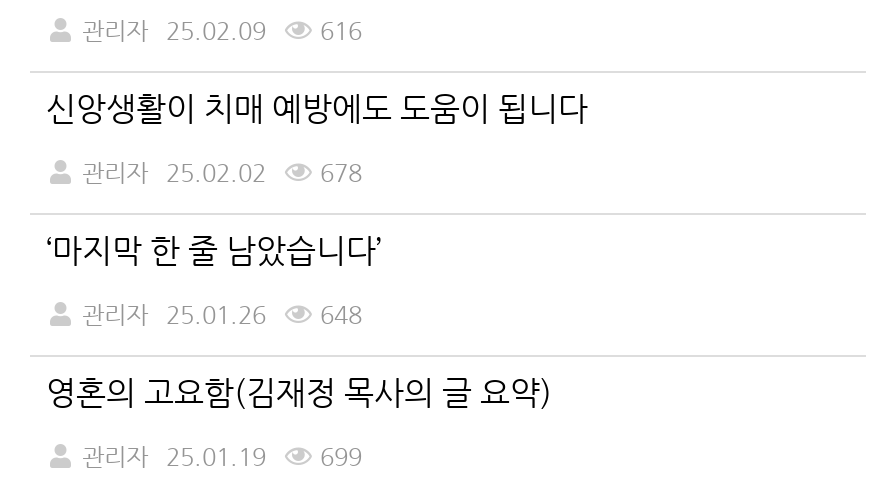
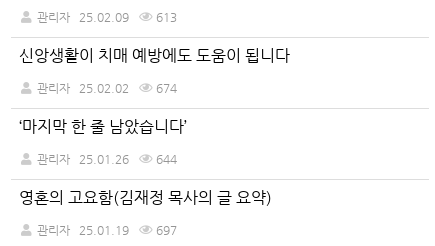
[82,14,362,44] 관리자 25.02.09 616 -> [37,9,177,24] 관리자 25.02.09 613
[82,156,362,186] 관리자 25.02.02 678 -> [37,80,177,95] 관리자 25.02.02 674
[82,298,362,328] 관리자 25.01.26 648 -> [37,151,177,166] 관리자 25.01.26 644
[82,440,362,470] 관리자 25.01.19 699 -> [37,222,177,237] 관리자 25.01.19 697

